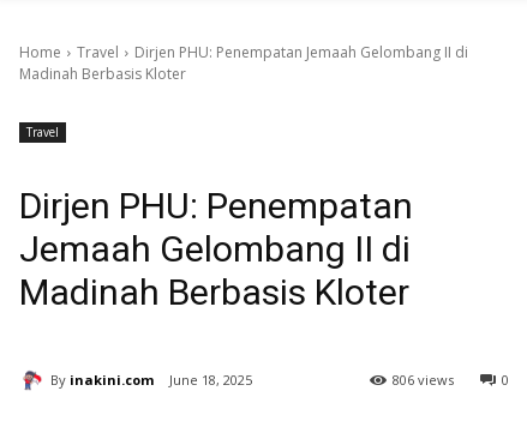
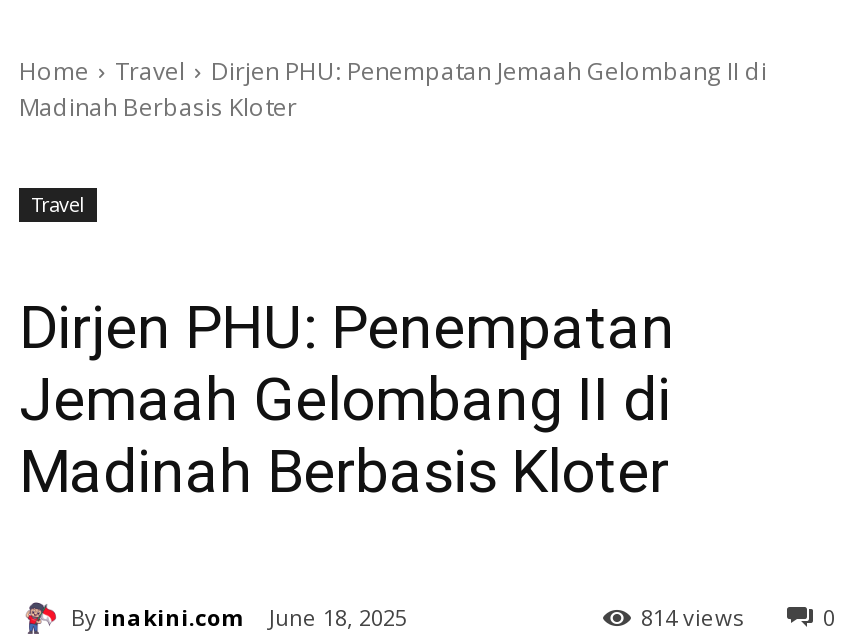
[393,371,454,389] 806 views -> [641,602,743,632] 814 views

